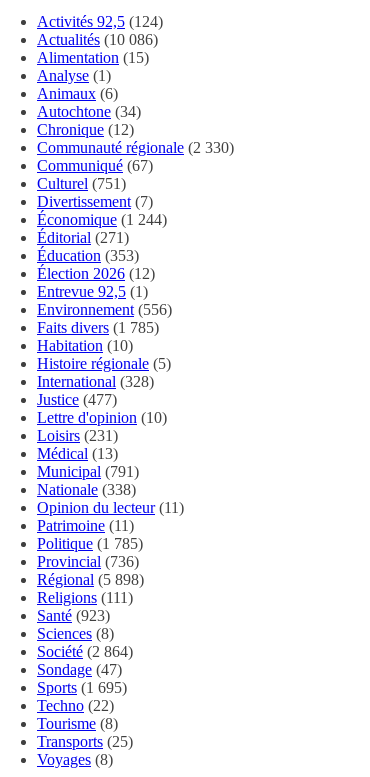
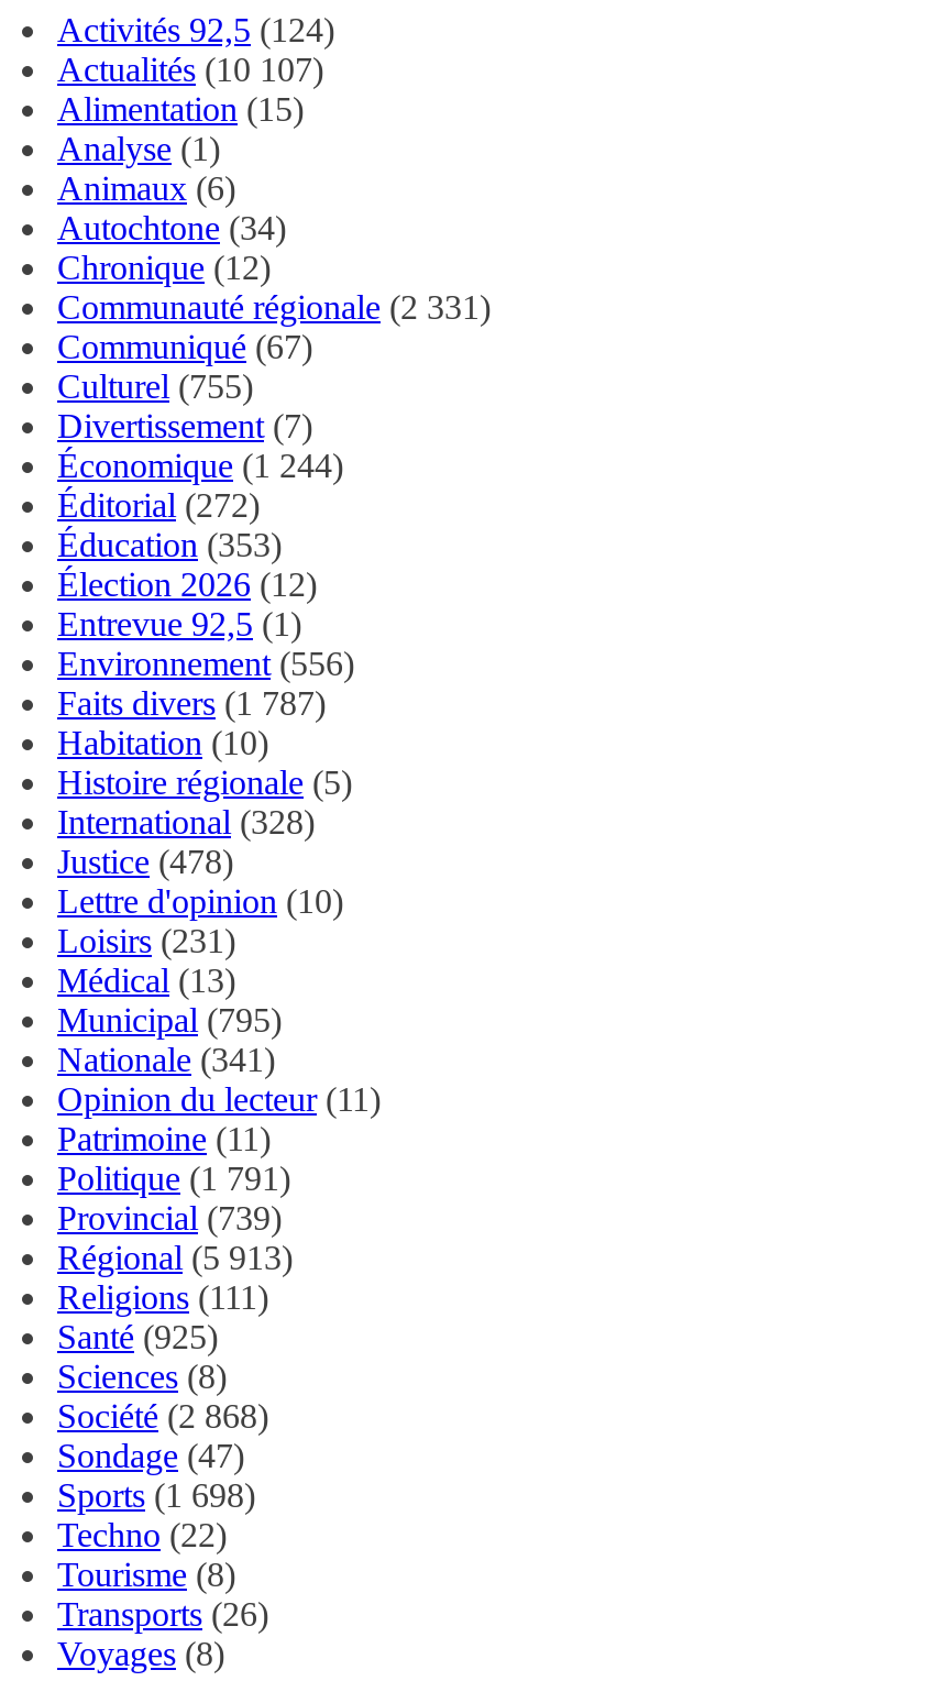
[37,31,158,48] Actualités (10 086) -> [57,50,323,87] Actualités (10 107)
[37,139,234,156] Communauté régionale (2 330) -> [57,288,491,325] Communauté régionale (2 331)
[37,175,126,192] Culturel (751) -> [57,367,253,404] Culturel (755)
[37,229,129,246] Éditorial (271) -> [57,486,260,523] Éditorial (272)
[37,319,159,336] Faits divers (1 785) -> [57,684,326,721] Faits divers (1 787)
[37,391,117,408] Justice (477) -> [57,842,233,879] Justice (478)
[37,463,139,480] Municipal (791) -> [57,1000,282,1038] Municipal (795)
[37,481,136,498] Nationale (338) -> [57,1040,275,1077] Nationale (341)
[37,535,143,552] Politique (1 785) -> [57,1159,290,1196] Politique (1 791)
[37,553,139,570] Provincial (736) -> [57,1198,282,1236] Provincial (739)
[37,571,144,588] Régional (5 898) -> [57,1238,293,1275] Régional (5 913)
[37,607,110,624] Santé (923) -> [57,1317,218,1355] Santé (925)
[37,643,133,660] Société (2 864) -> [57,1397,268,1434] Société (2 868)
[37,679,127,696] Sports(1 695) -> [57,1476,255,1513] Sports(1 698)
[37,733,133,750] Transports(25) -> [57,1595,268,1632] Transports(26)

